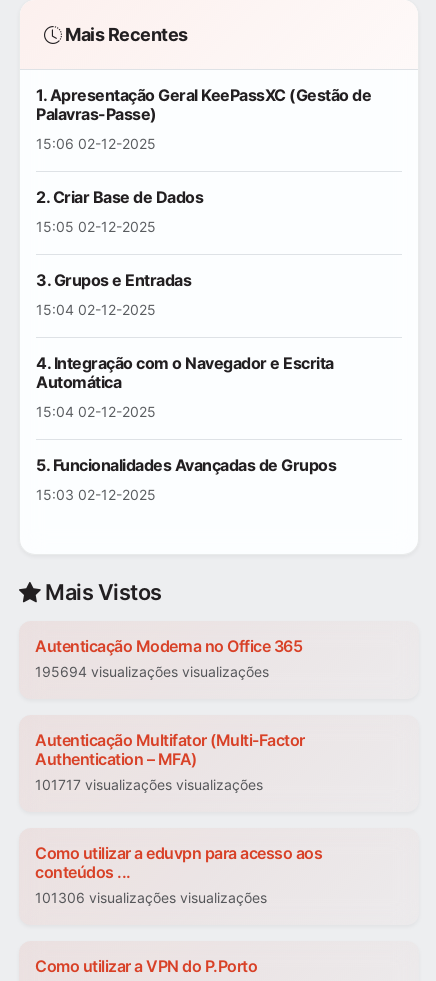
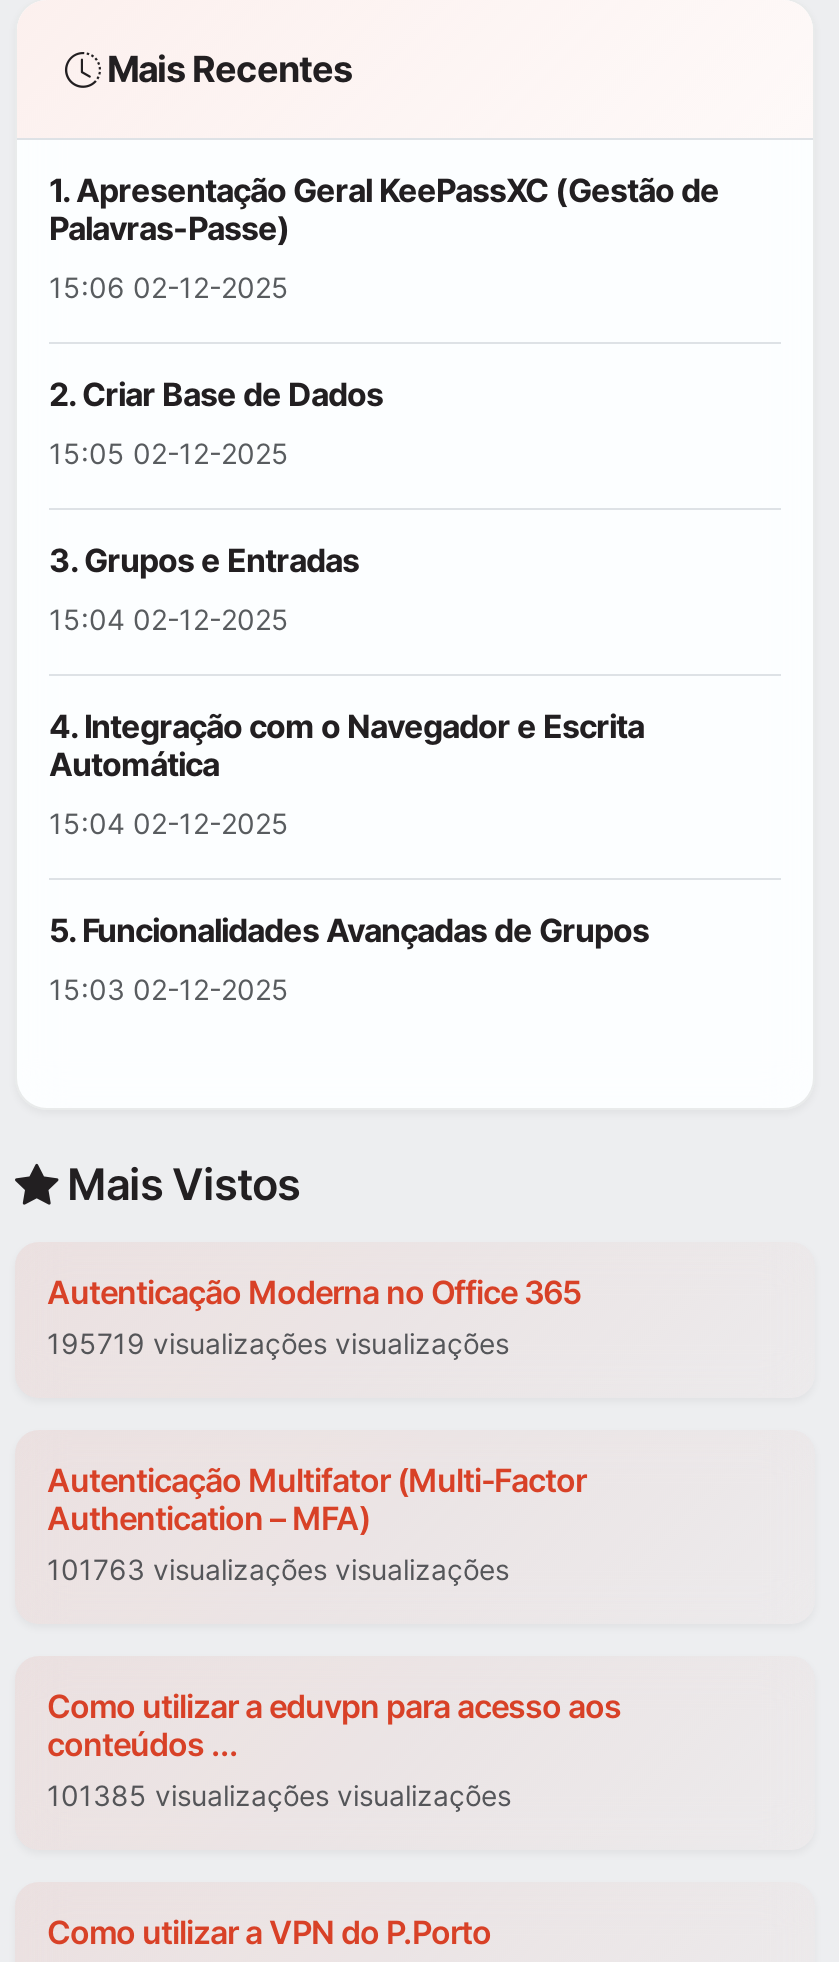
[35,663,269,680] 195694 visualizações visualizações -> [47,1327,509,1361] 195719 visualizações visualizações
[35,776,263,793] 101717 visualizações visualizações -> [47,1553,509,1587] 101763 visualizações visualizações
[35,889,267,906] 101306 visualizações visualizações -> [47,1779,511,1813] 101385 visualizações visualizações

